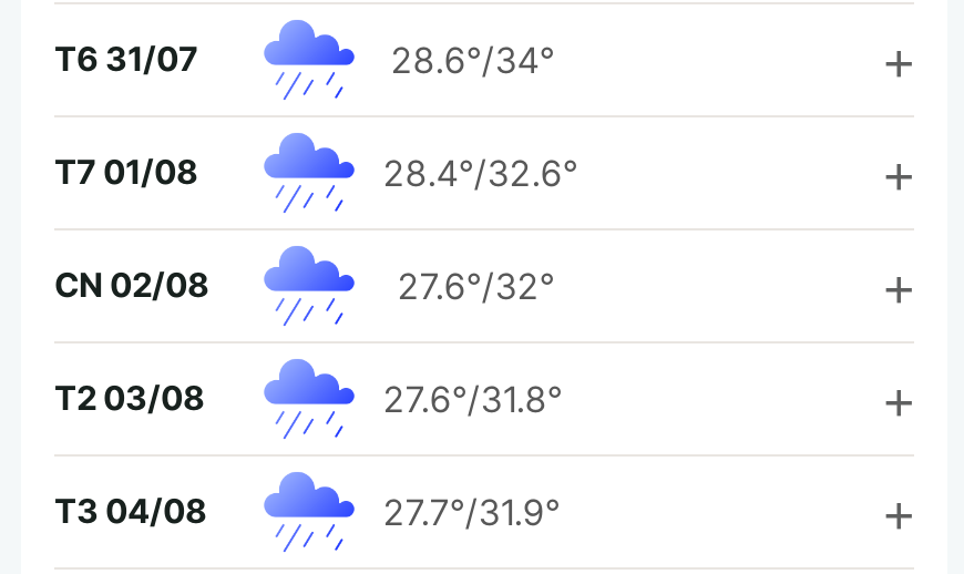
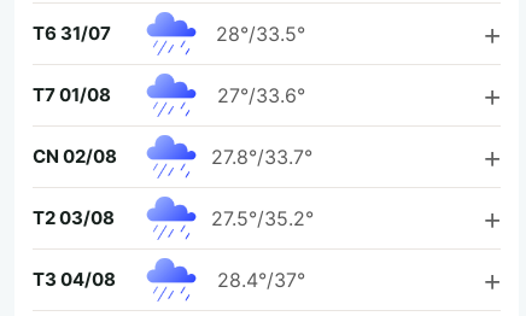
[391,38,555,82] 28.6°/34° -> [216,22,305,46] 28°/33.5°
[383,151,578,195] 28.4°/32.6° -> [217,83,305,107] 27°/33.6°
[397,264,555,308] 27.6°/32° -> [211,145,313,169] 27.8°/33.7°
[383,377,562,421] 27.6°/31.8° -> [211,206,314,230] 27.5°/35.2°
[383,490,560,534] 27.7°/31.9° -> [217,268,305,292] 28.4°/37°

